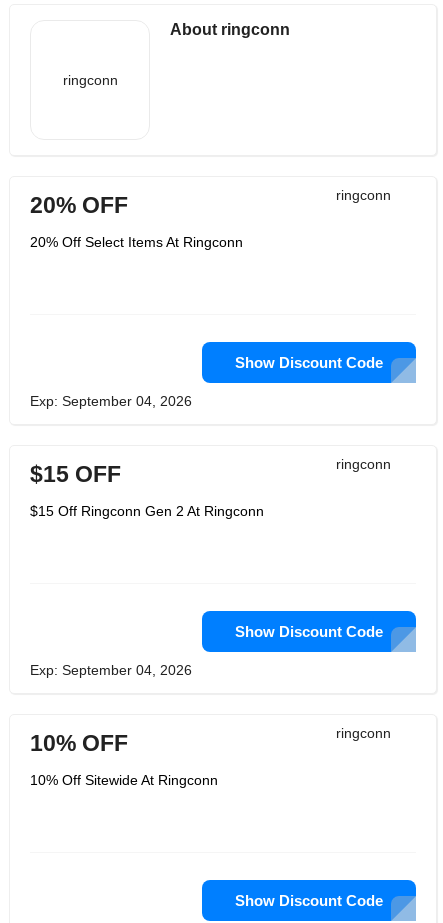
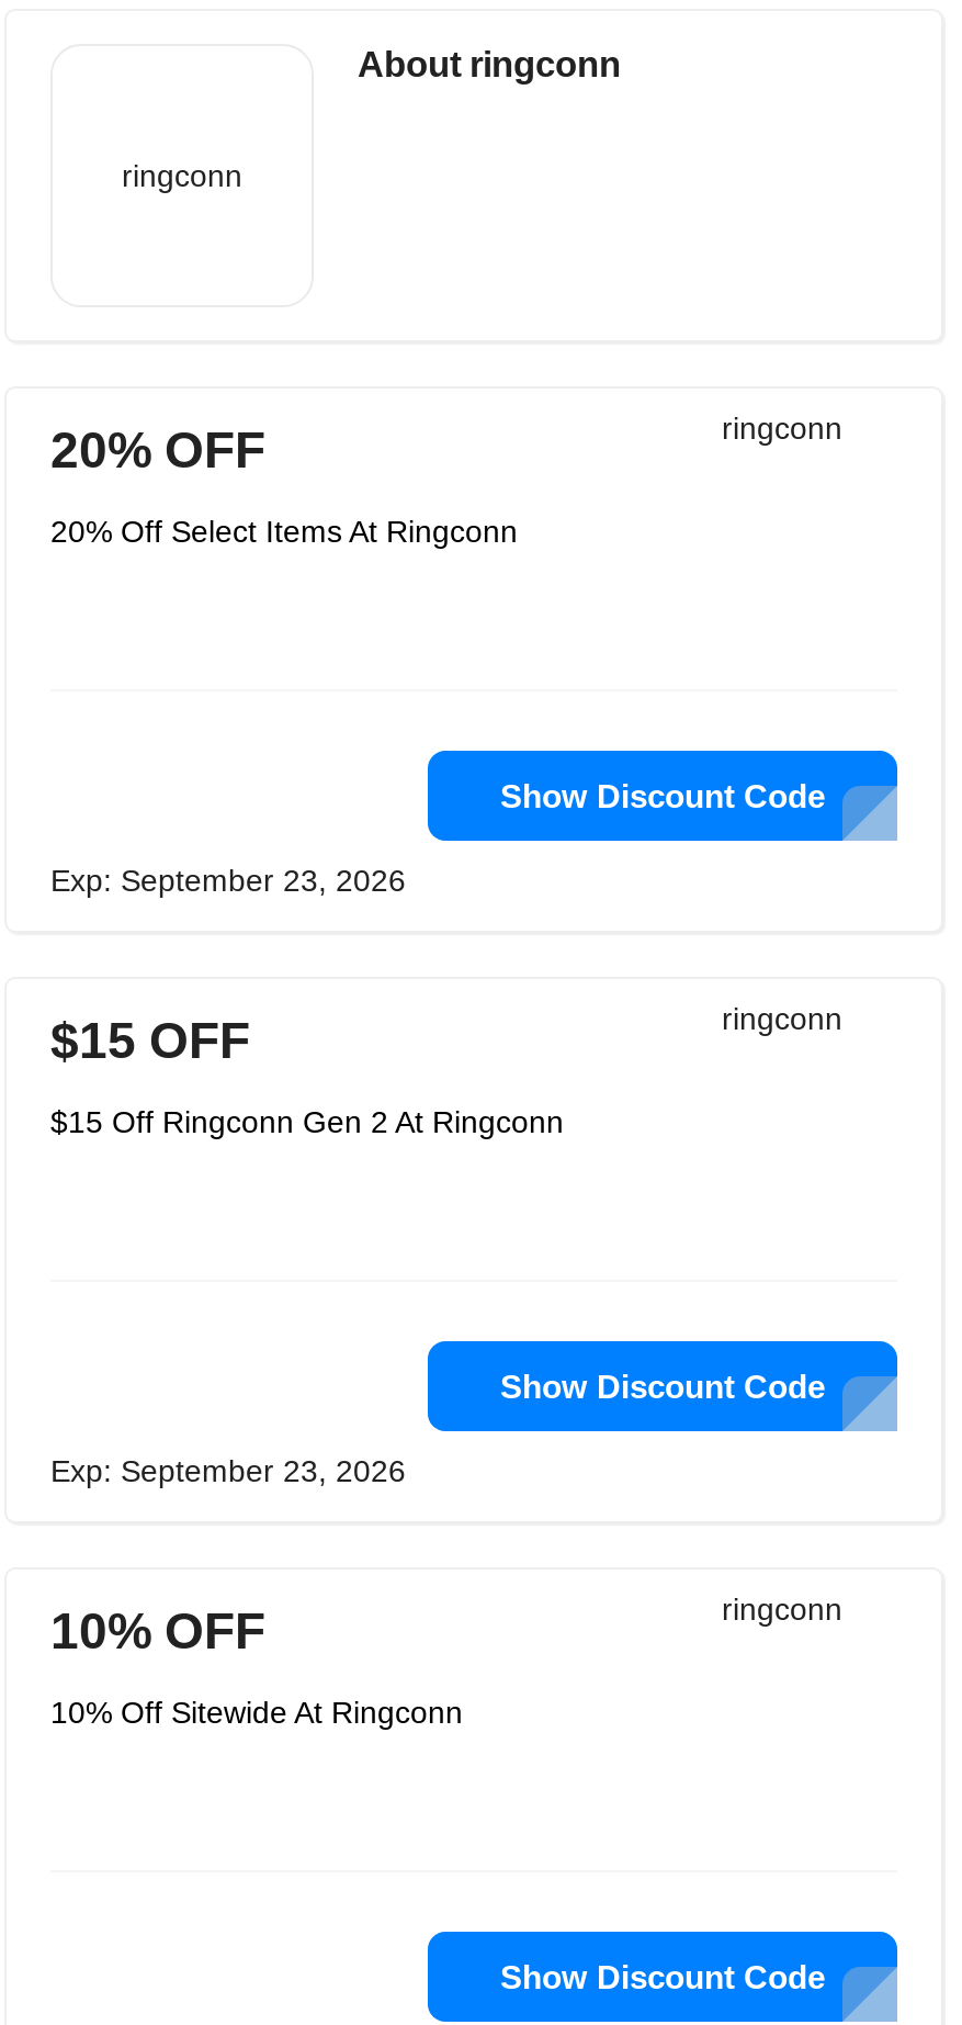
[30,393,192,409] Exp: September 04, 2026 -> [50,863,406,898] Exp: September 23, 2026
[30,662,192,678] Exp: September 04, 2026 -> [50,1453,406,1488] Exp: September 23, 2026

